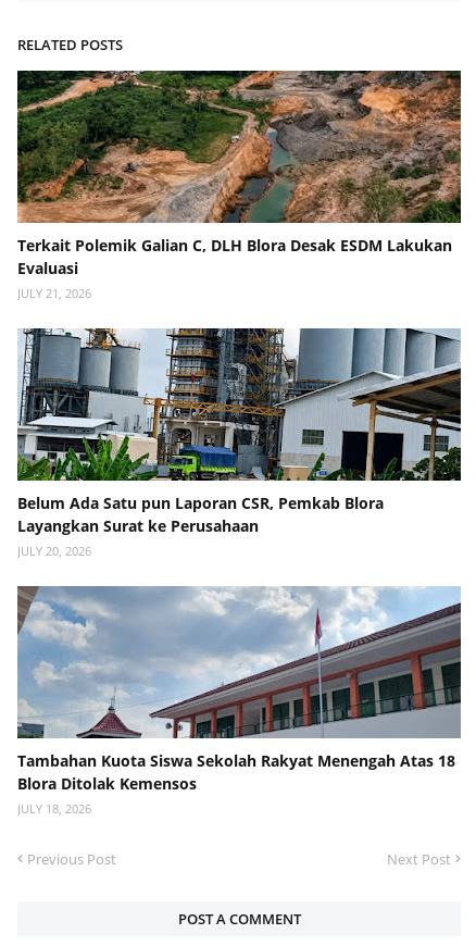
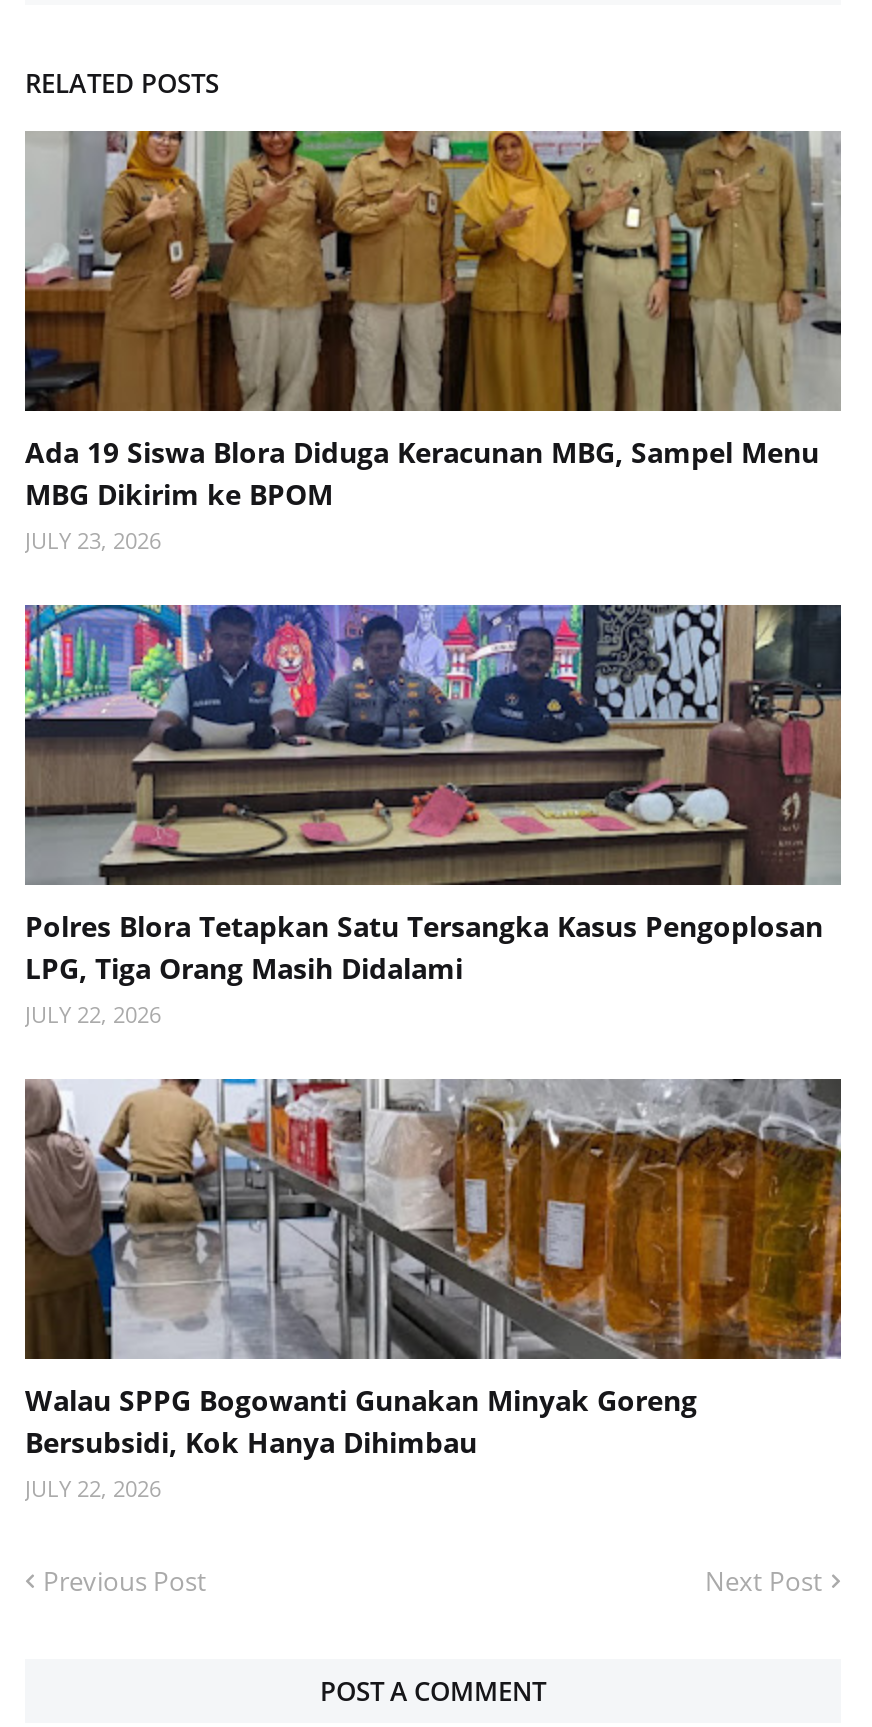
[16,70,462,302] [image] | Terkait Polemik Galian C, DLH Blora Desak ESDM Lakukan | Evaluasi | JULY 21, 2026 -> [23,129,843,556] [image] | Ada 19 Siswa Blora Diduga Keracunan MBG, Sampel Menu | MBG Dikirim ke BPOM | JULY 23, 2026
[17,327,462,559] [image] | Belum Ada Satu pun Laporan CSR, Pemkab Blora | Layangkan Surat ke Perusahaan | JULY 20, 2026 -> [23,603,843,1030] [image] | Polres Blora Tetapkan Satu Tersangka Kasus Pengoplosan | LPG, Tiga Orang Masih Didalami | JULY 22, 2026
[16,585,462,817] [image] | Tambahan Kuota Siswa Sekolah Rakyat Menengah Atas 18 | Blora Ditolak Kemensos | JULY 18, 2026 -> [23,1077,843,1504] [image] | Walau SPPG Bogowanti Gunakan Minyak Goreng | Bersubsidi, Kok Hanya Dihimbau | JULY 22, 2026

